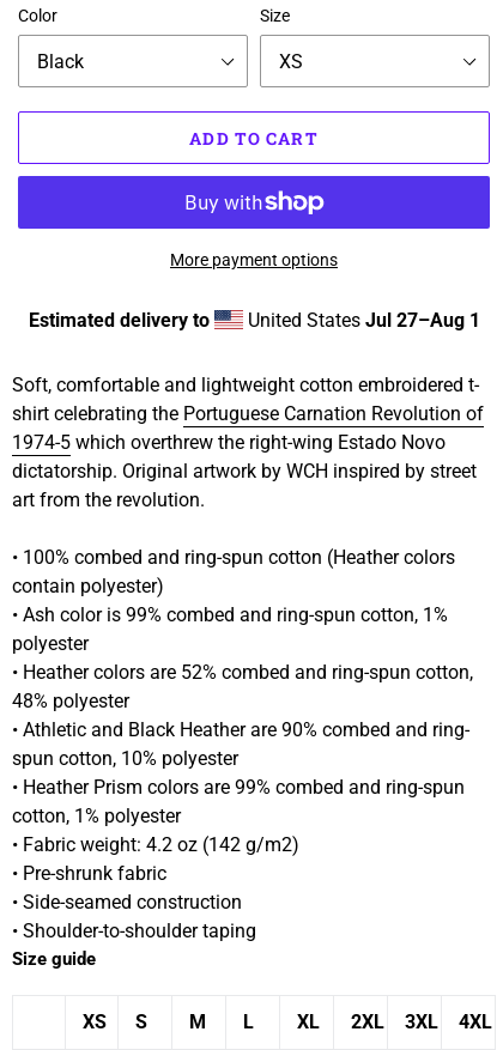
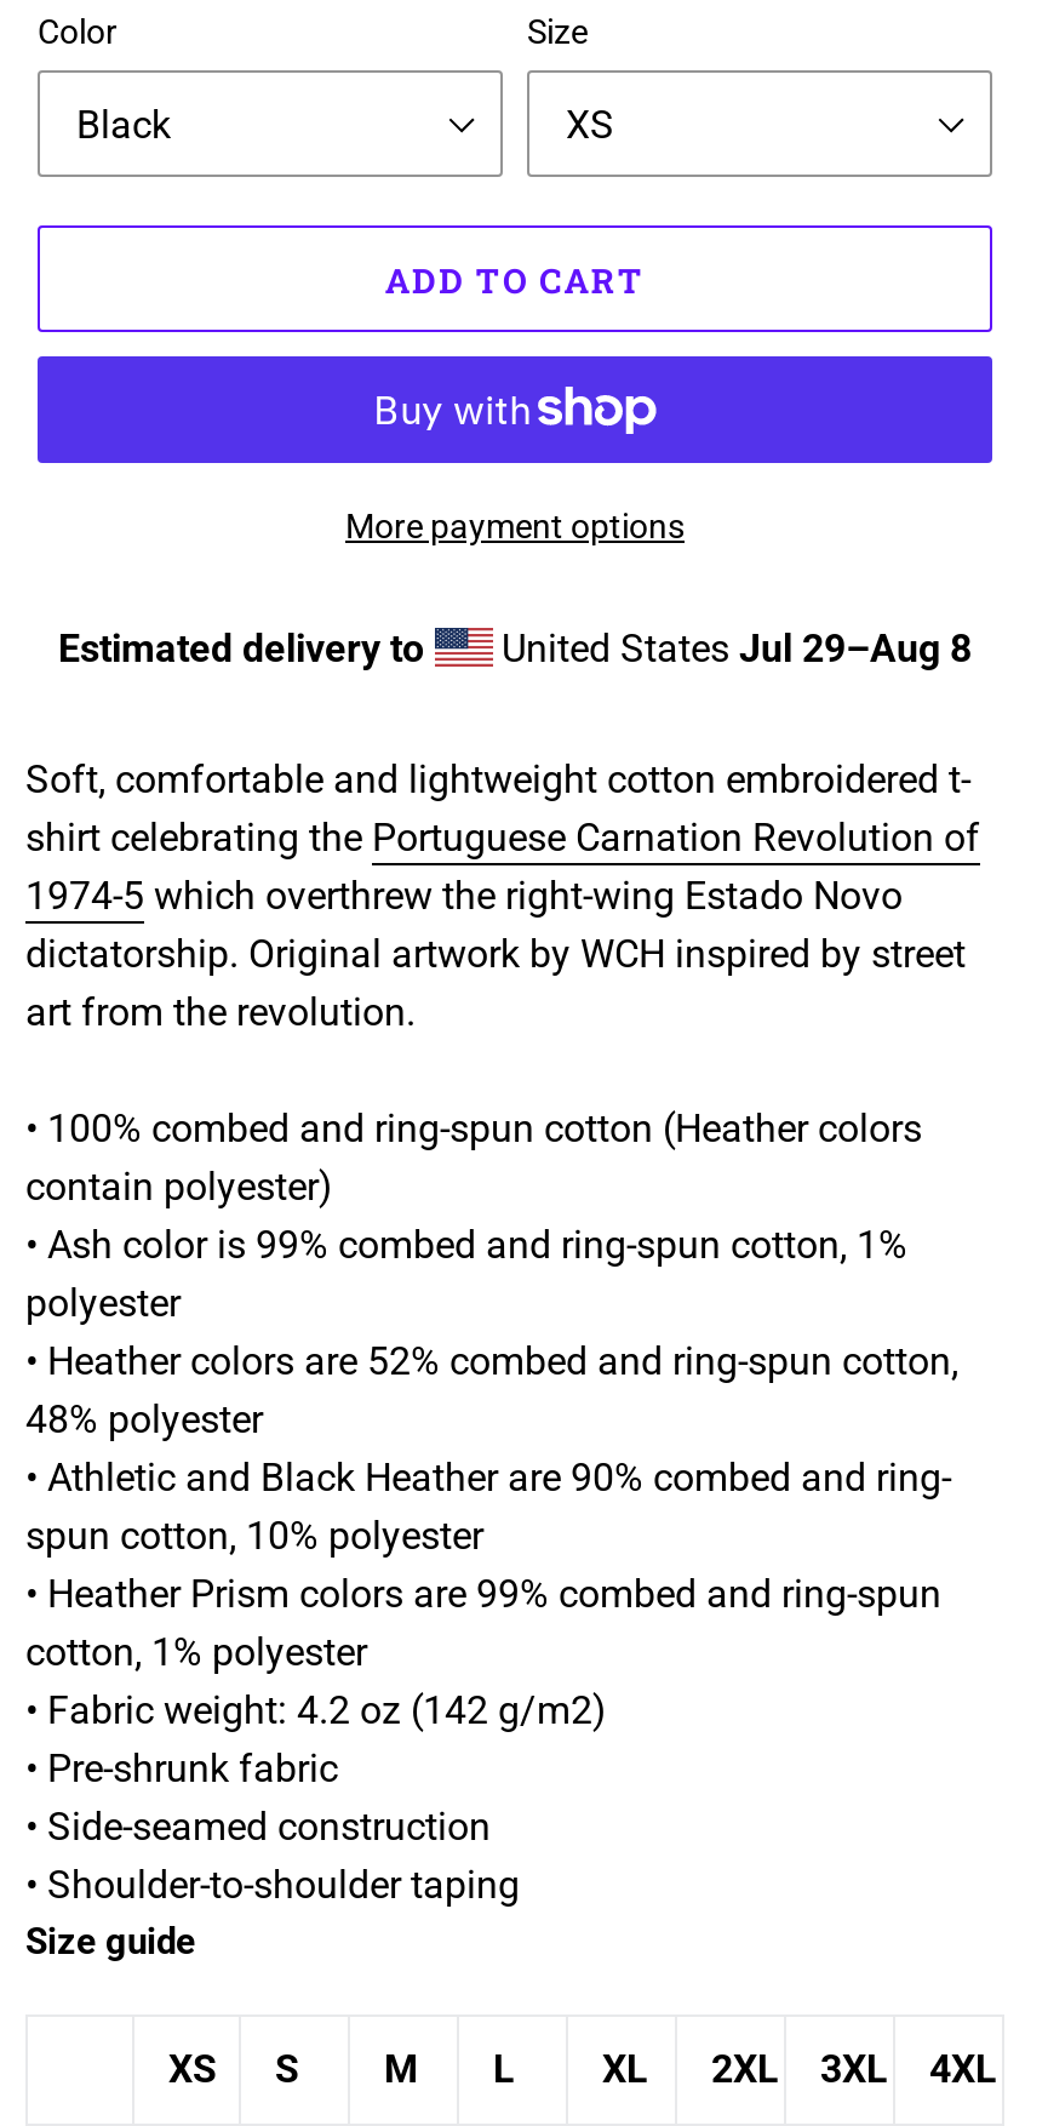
[243,309,480,332] United States Jul 27–Aug 1 -> [492,625,972,671] United States Jul 29–Aug 8

